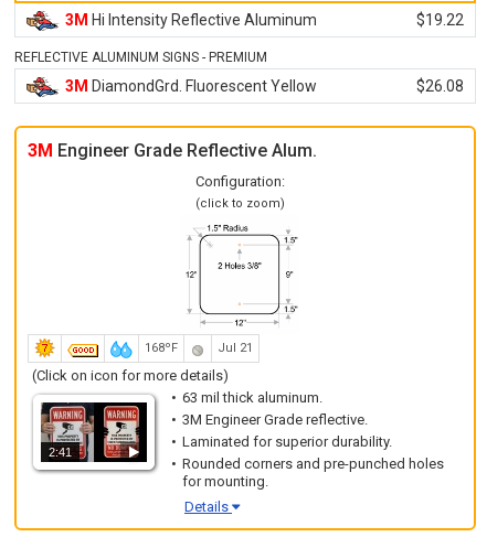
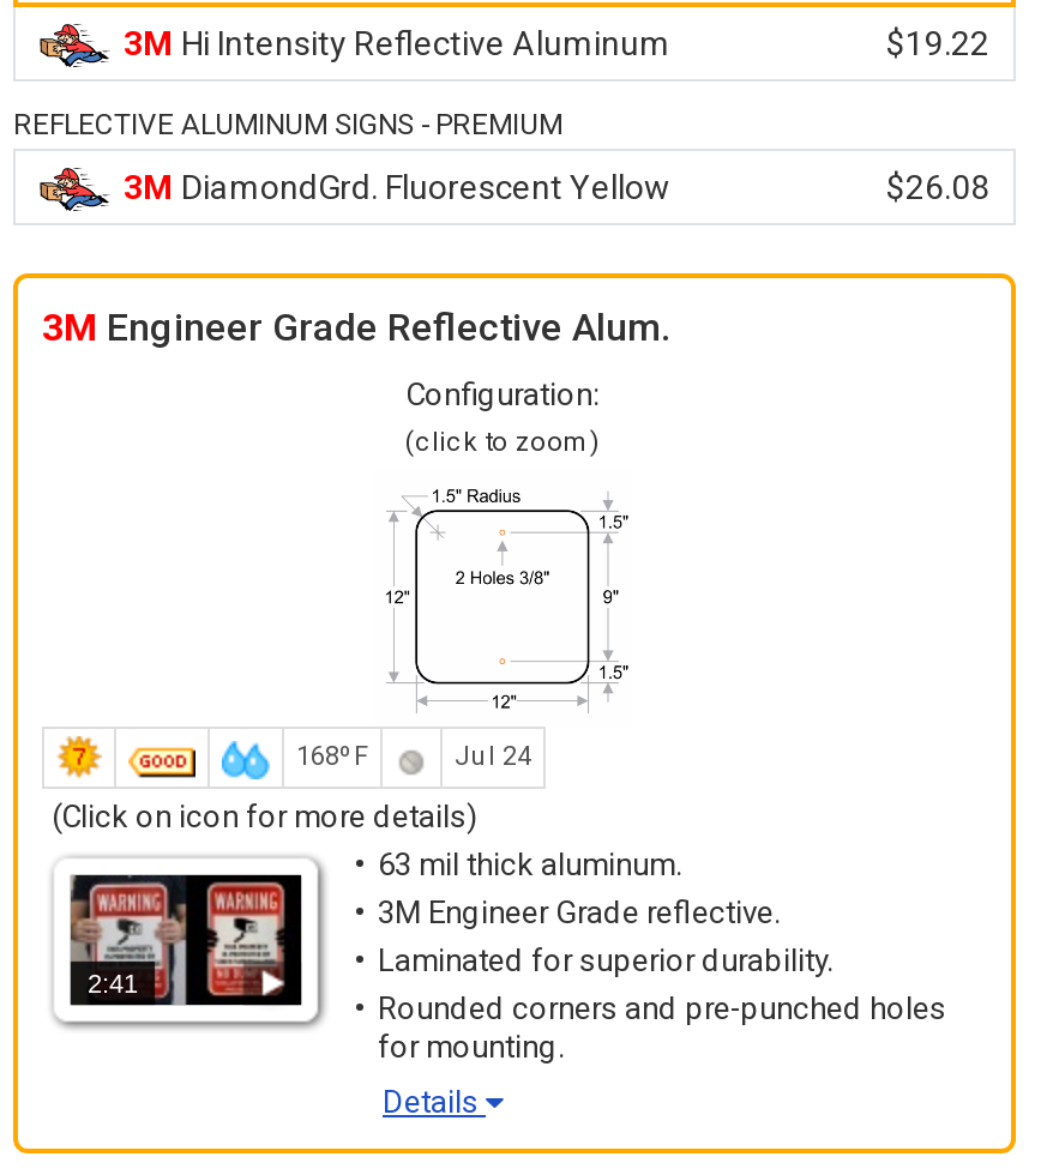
[218,341,253,355] Jul 21 -> [455,741,531,772] Jul 24

